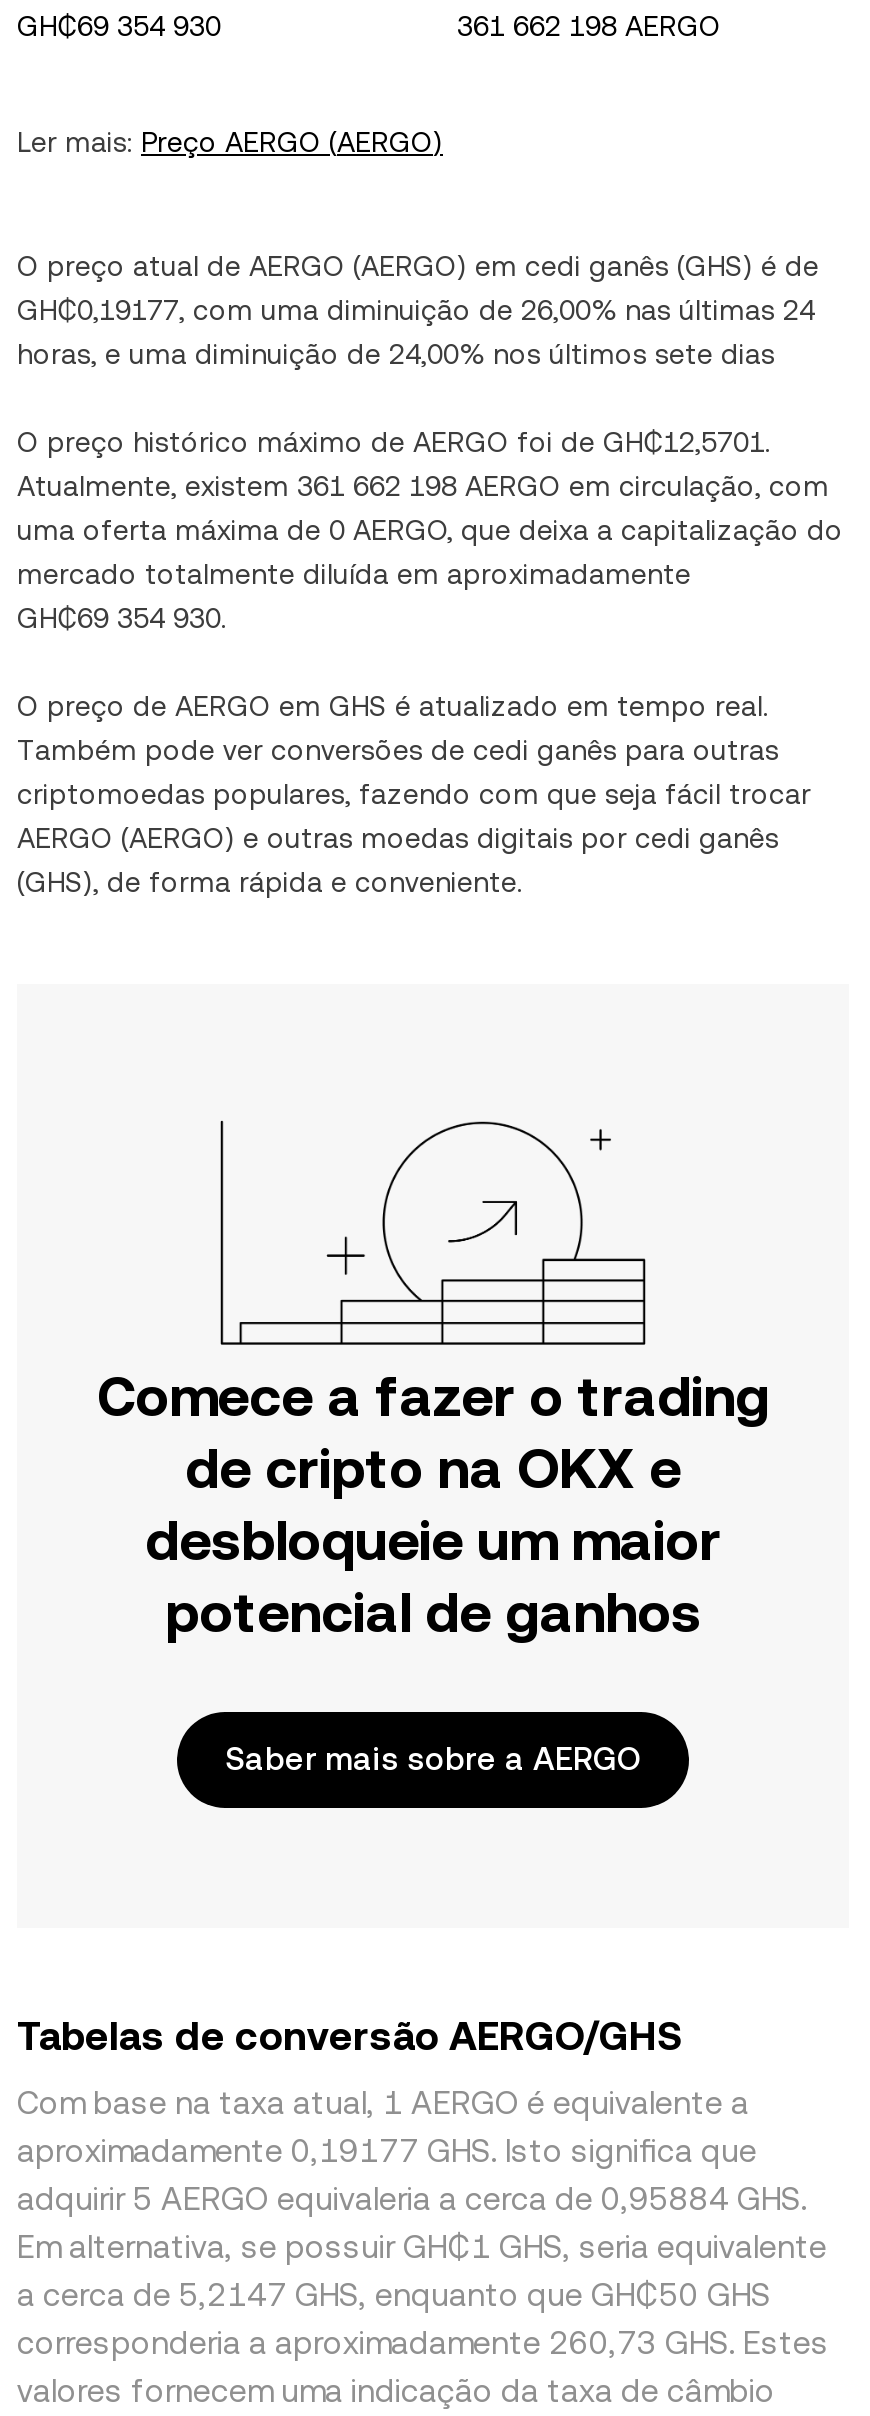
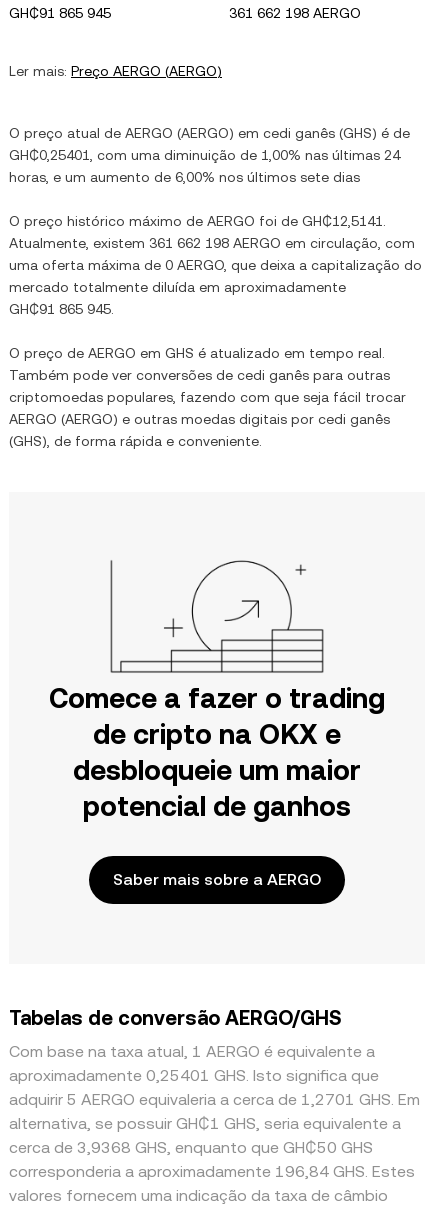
[17,10,221,42] GH₵69 354 930 -> [9,5,111,21] GH₵91 865 945
[17,294,815,326] GH₵0,19177, com uma diminuição de 26,00% nas últimas 24 -> [9,147,400,163] GH₵0,25401, com uma diminuição de 1,00% nas últimas 24
[17,338,775,370] horas, e uma diminuição de 24,00% nos últimos sete dias -> [9,169,360,185] horas, e um aumento de 6,00% nos últimos sete dias
[17,426,771,458] O preço histórico máximo de AERGO foi de GH₵12,5701. -> [9,213,386,229] O preço histórico máximo de AERGO foi de GH₵12,5141.
[17,602,227,634] GH₵69 354 930. -> [9,301,114,317] GH₵91 865 945.
[17,2132,829,2362] aproximadamente 0,19177 GHS. Isto significa que | adquirir 5 AERGO equivaleria a cerca de 0,95884 GHS. | Em alternativa, se possuir GH₵1 GHS, seria equivalente | a cerca de 5,2147 GHS, enquanto que GH₵50 GHS | corresponderia a aproximadamente 260,73 GHS. Estes -> [9,1066,420,1181] aproximadamente 0,25401 GHS. Isto significa que | adquirir 5 AERGO equivaleria a cerca de 1,2701 GHS. Em | alternativa, se possuir GH₵1 GHS, seria equivalente a | cerca de 3,9368 GHS, enquanto que GH₵50 GHS | corresponderia a aproximadamente 196,84 GHS. Estes

